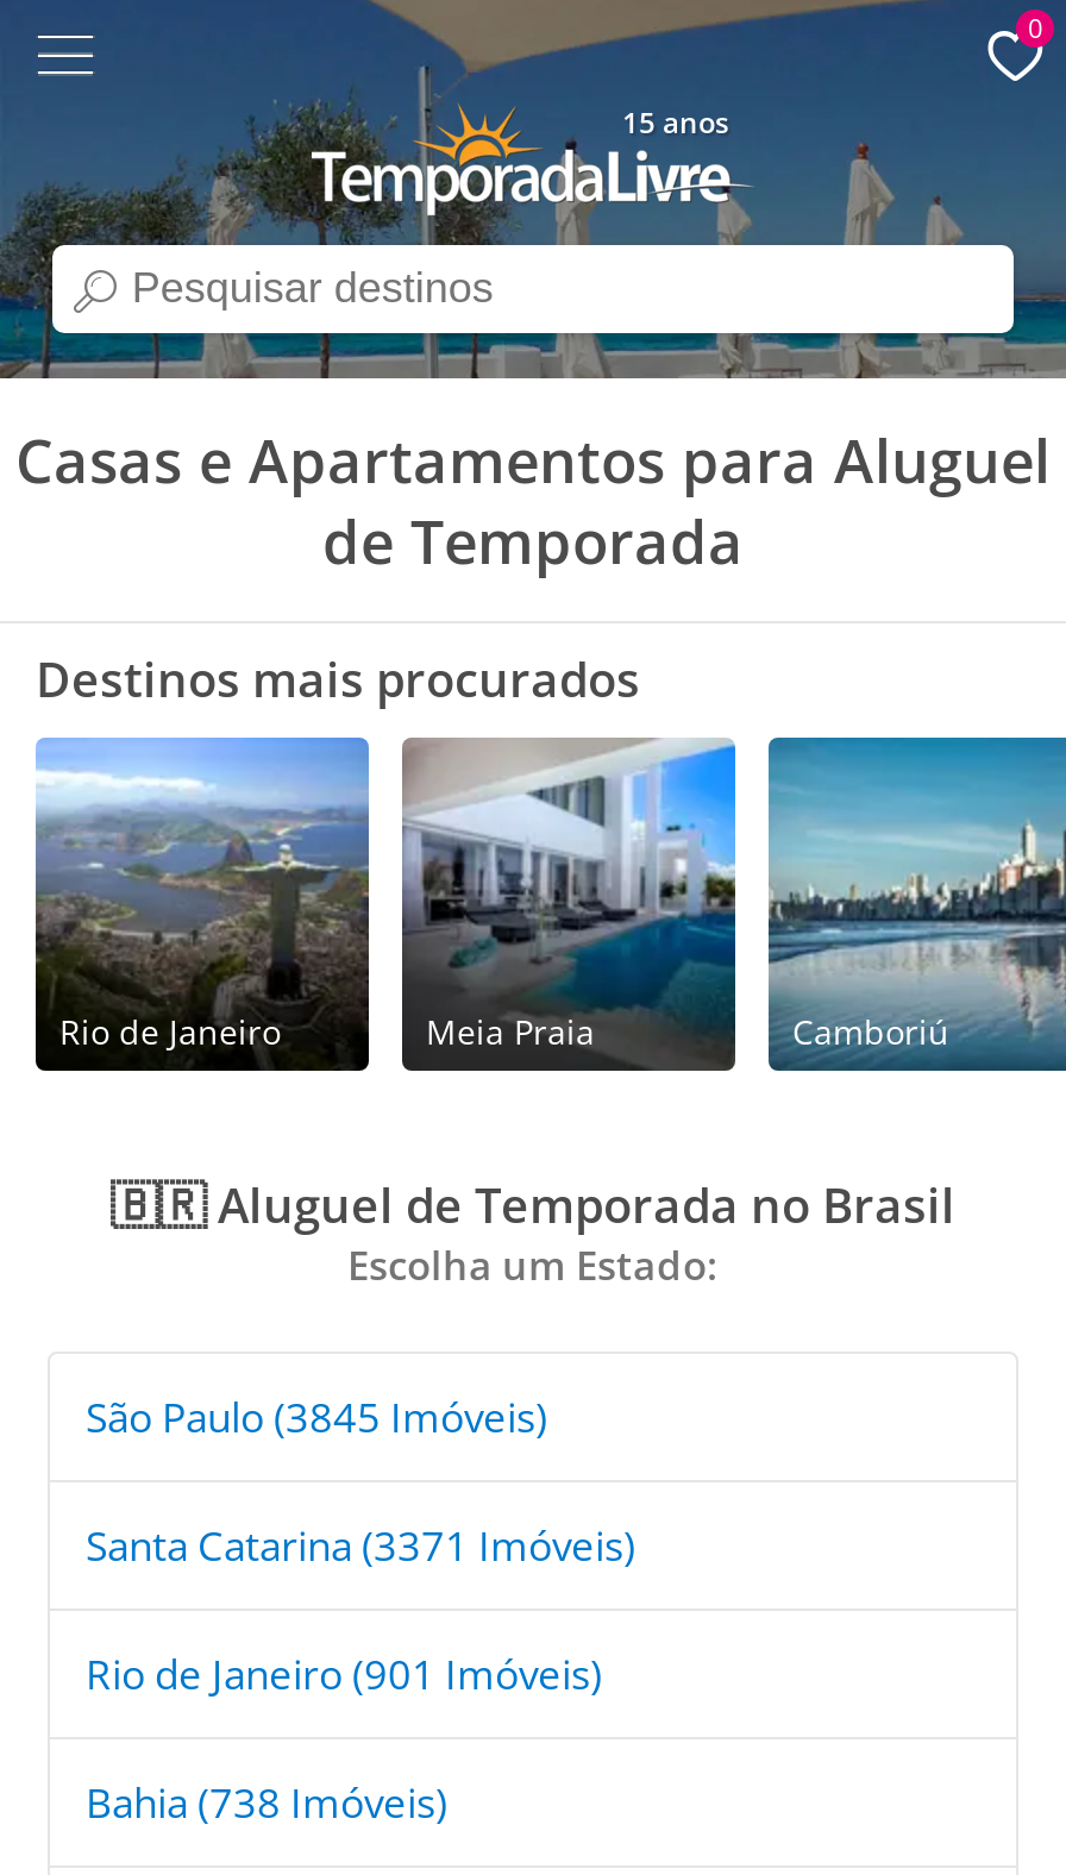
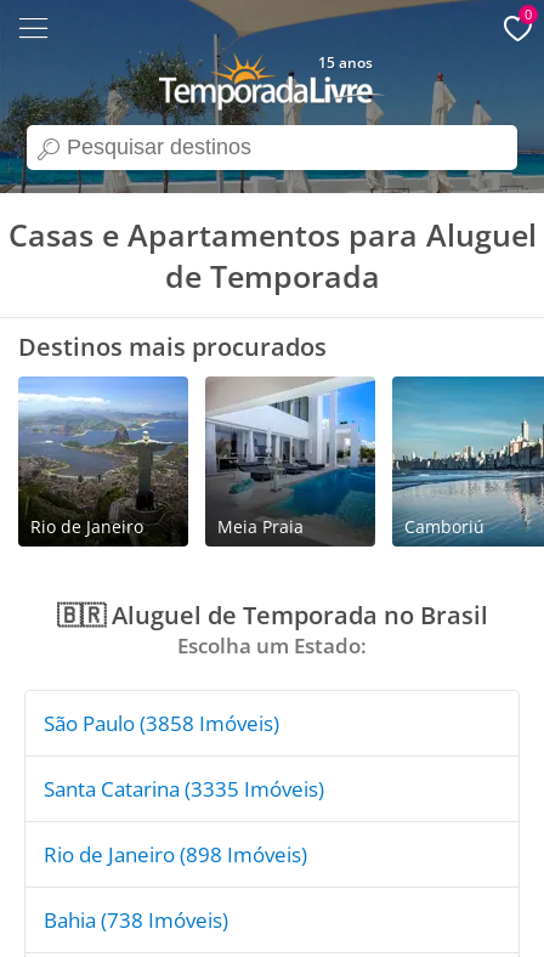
[86,1390,547,1445] São Paulo (3845 Imóveis) -> [44,709,279,737] São Paulo (3858 Imóveis)
[86,1518,635,1573] Santa Catarina (3371 Imóveis) -> [44,775,324,803] Santa Catarina (3335 Imóveis)
[86,1647,602,1702] Rio de Janeiro (901 Imóveis) -> [44,841,307,868] Rio de Janeiro (898 Imóveis)

